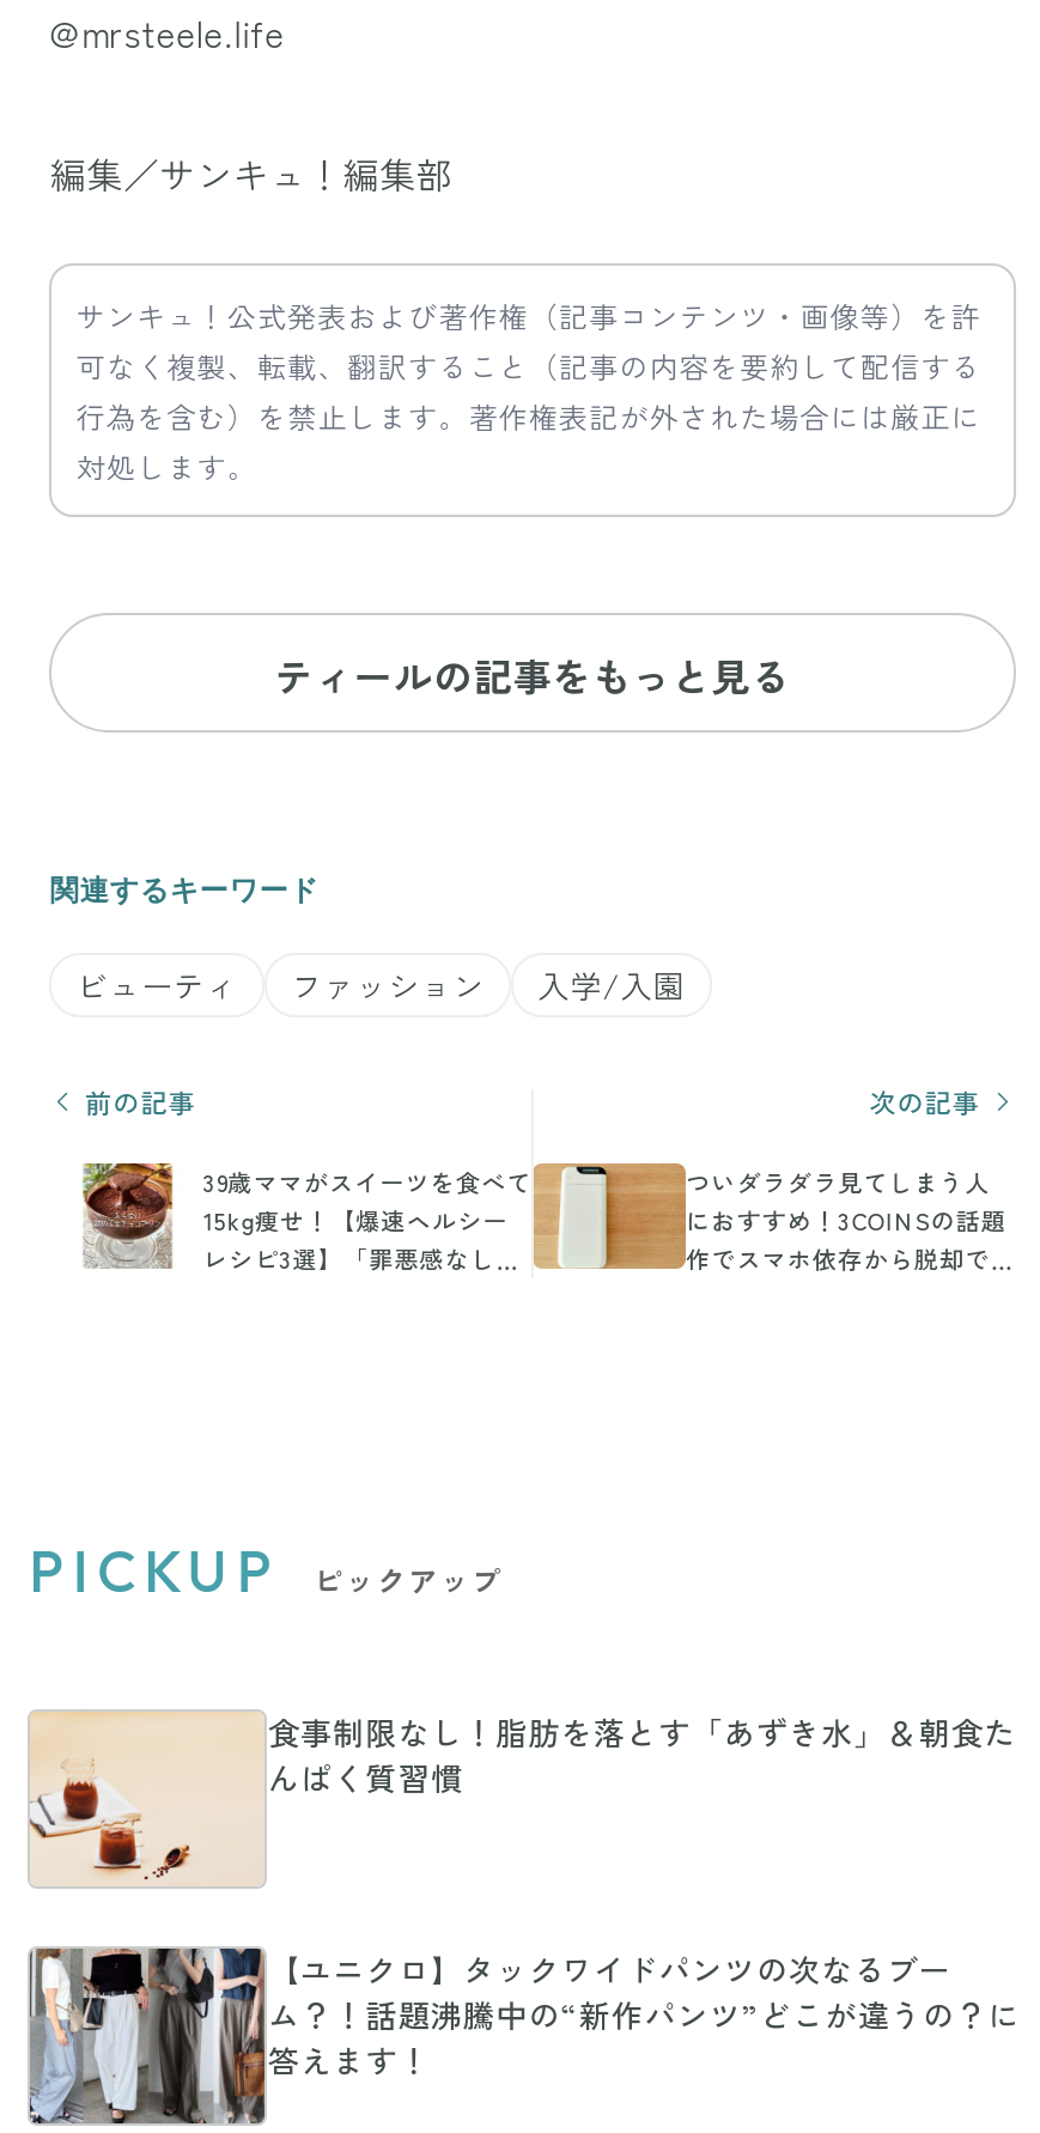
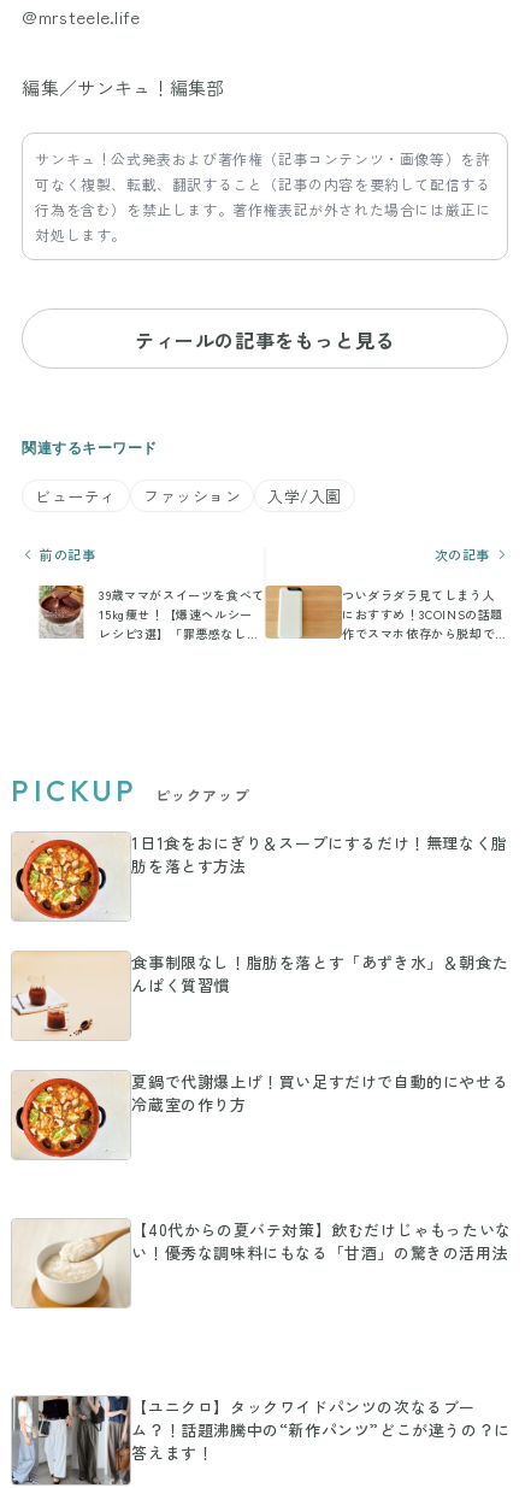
none -> [11,831,508,922] [image] | 1日1食をおにぎり＆スープにするだけ！無理なく脂 | 肪を落とす方法
none -> [11,1218,511,1310] [image] | 【40代からの夏バテ対策】飲むだけじゃもったいな | い！優秀な調味料にもなる「甘酒」の驚きの活用法
none -> [12,1070,508,1159] [image] | 夏鍋で代謝爆上げ！買い足すだけで自動的にやせる | 冷蔵室の作り方

